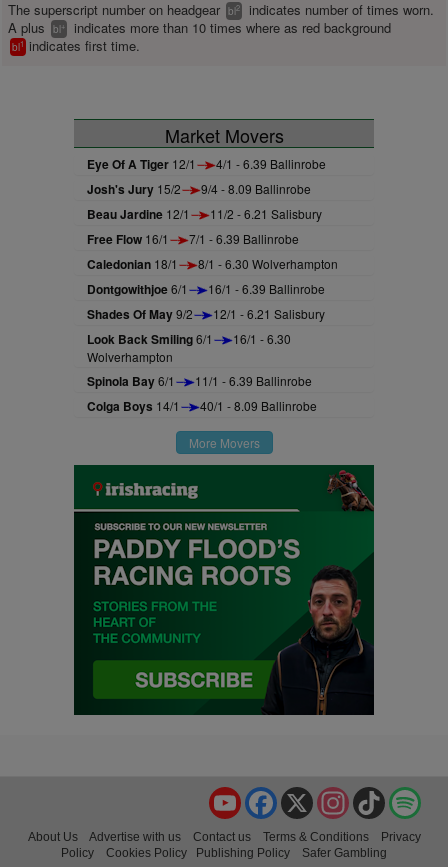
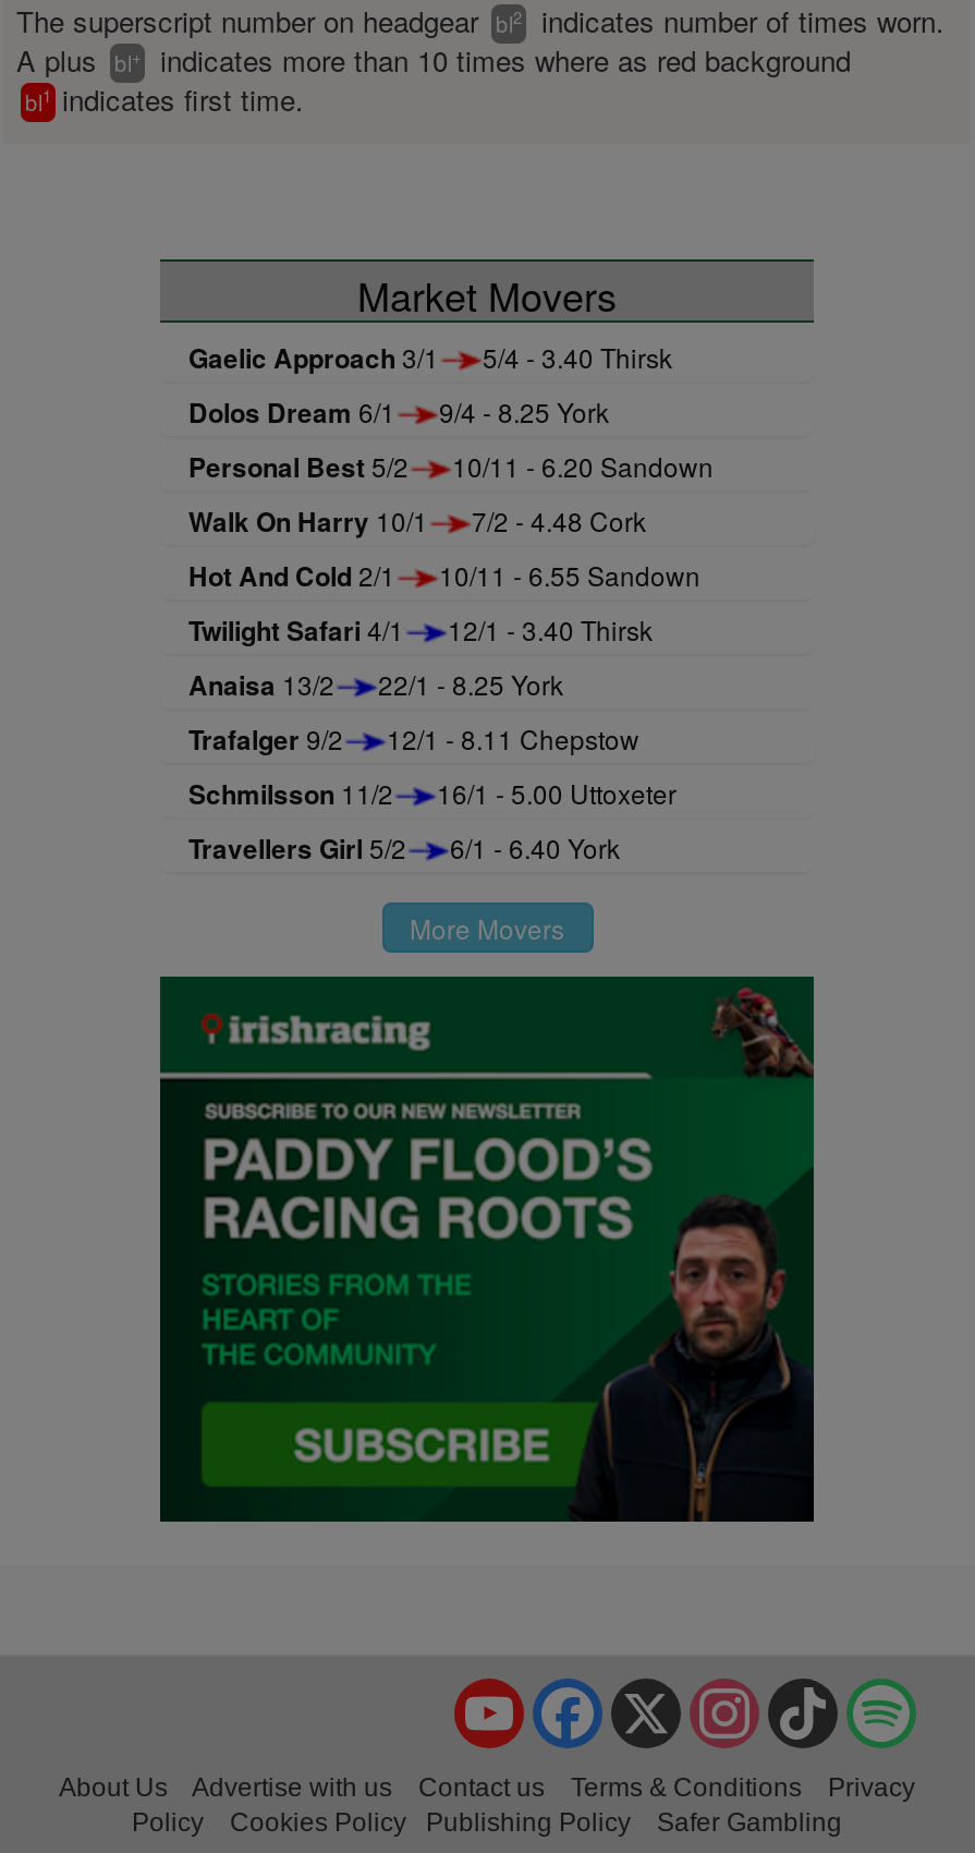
[87,155,338,415] Eye Of A Tiger 12/1 | 4/1 - 6.39 Ballinrobe | Josh's Jury 15/2 | 9/4 - 8.09 Ballinrobe | Beau Jardine 12/1 | 11/2 - 6.21 Salisbury | Free Flow 16/1 | 7/1 - 6.39 Ballinrobe | Caledonian 18/1 | 8/1 - 6.30 Wolverhampton | Dontgowithjoe 6/1 | 16/1 - 6.39 Ballinrobe | Shades Of May 9/2 | 12/1 - 6.21 Salisbury | Look Back Smiling6/1 | 16/1 - 6.30 | Wolverhampton | Spinola Bay 6/1 | 11/1 - 6.39 Ballinrobe | Colga Boys 14/1 | 40/1 - 8.09 Ballinrobe -> [188,338,714,868] Gaelic Approach 3/1 | 5/4 - 3.40 Thirsk | Dolos Dream 6/1 | 9/4 - 8.25 York | Personal Best 5/2 | 10/11 - 6.20 Sandown | Walk On Harry 10/1 | 7/2 - 4.48 Cork | Hot And Cold 2/1 | 10/11 - 6.55 Sandown | Twilight Safari 4/1 | 12/1 - 3.40 Thirsk | Anaisa 13/2 | 22/1 - 8.25 York | Trafalger 9/2 | 12/1 - 8.11 Chepstow | Schmilsson 11/2 | 16/1 - 5.00 Uttoxeter | Travellers Girl 5/2 | 6/1 - 6.40 York

